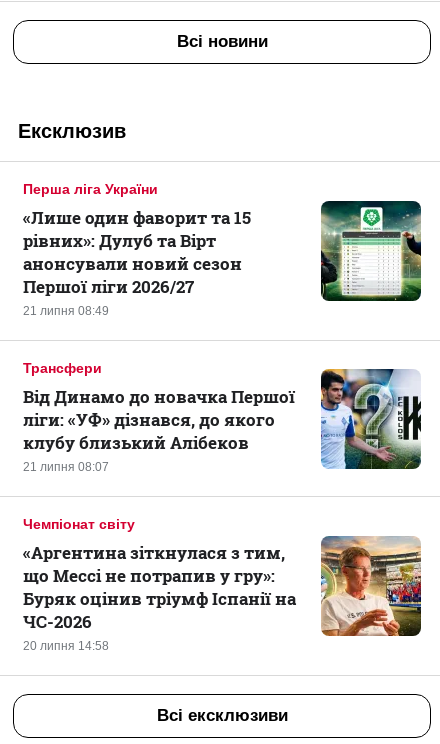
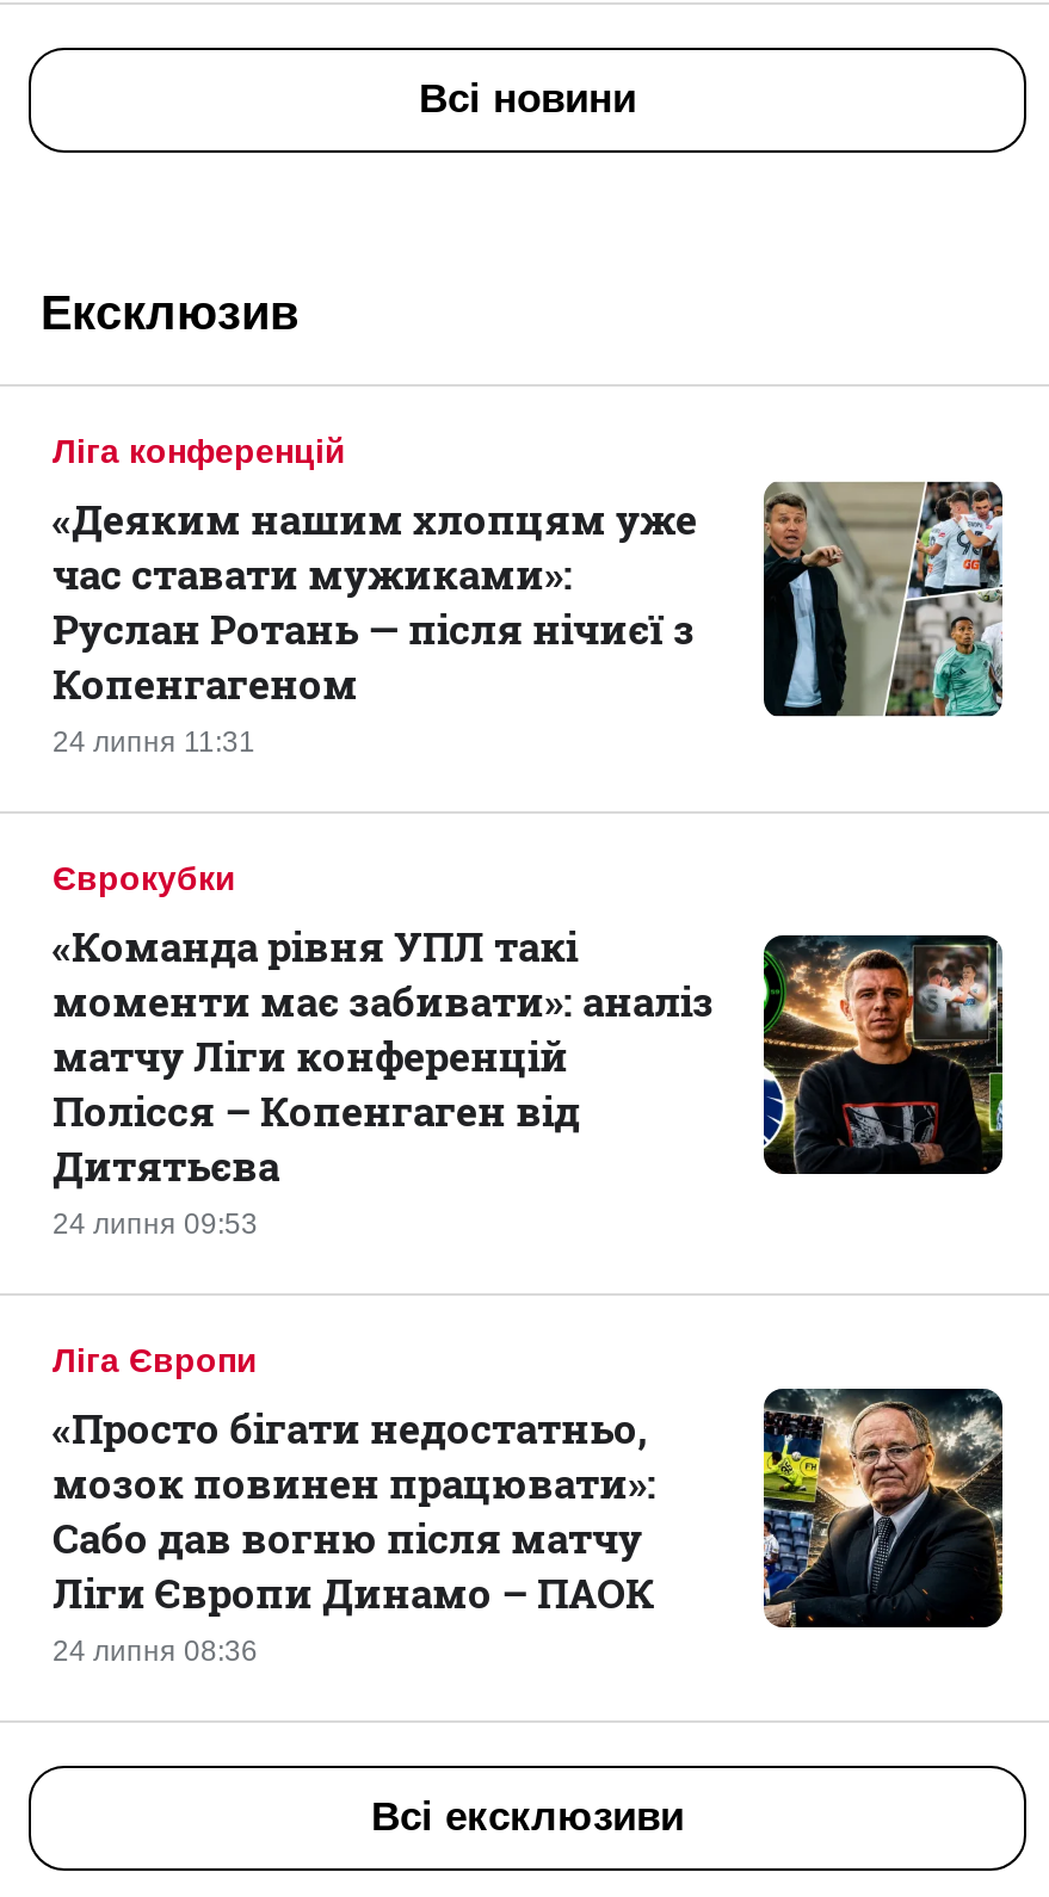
[23,181,158,197] Перша ліга України -> [53,432,346,470] Ліга конференцій
[320,200,422,302] [image] -> [764,480,1005,718] [image]
[23,206,251,298] «Лише один фаворит та 15 | рівних»: Дулуб та Вірт | анонсували новий сезон | Першої ліги 2026/27 -> [53,492,697,711] «Деяким нашим хлопцям уже | час ставати мужиками»: | Руслан Ротань — після нічиєї з | Копенгагеном
[23,304,109,318] 21 липня 08:49 -> [53,725,255,759] 24 липня 11:31
[23,360,102,376] Трансфери -> [53,859,236,897] Єврокубки
[23,368,422,470] [image] | Від Динамо до новачка Першої | ліги: «УФ» дізнався, до якого | клубу близький Алібеков -> [53,919,1005,1193] [image] | «Команда рівня УПЛ такі | моменти має забивати»: аналіз | матчу Ліги конференцій | Полісся – Копенгаген від | Дитятьєва
[23,460,109,474] 21 липня 08:07 -> [53,1207,258,1241] 24 липня 09:53
[23,516,135,532] Чемпіонат світу -> [53,1341,258,1379] Ліга Європи
[23,541,296,633] «Аргентина зіткнулася з тим, | що Мессі не потрапив у гру»: | Буряк оцінив тріумф Іспанії на | ЧС-2026 -> [53,1401,656,1620] «Просто бігати недостатньо, | мозок повинен працювати»: | Сабо дав вогню після матчу | Ліги Європи Динамо – ПАОК
[320,536,422,637] [image] -> [761,1386,1005,1630] [image]
[23,639,109,653] 20 липня 14:58 -> [53,1635,258,1668] 24 липня 08:36

